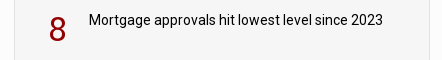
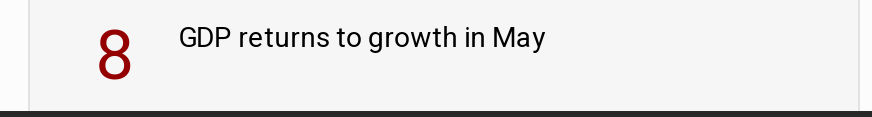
[89,12,383,28] Mortgage approvals hit lowest level since 2023 -> [178,21,546,53] GDP returns to growth in May

